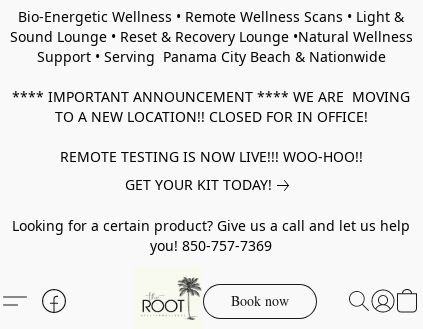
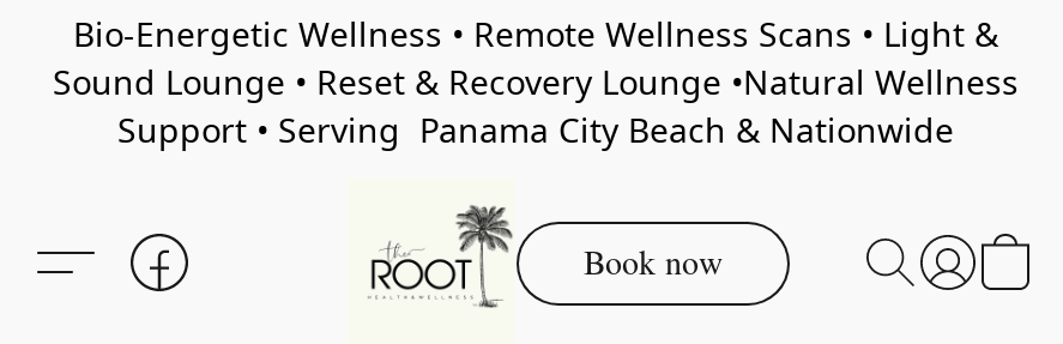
[12,87,410,255] **** IMPORTANT ANNOUNCEMENT **** WE ARE MOVING | TO A NEW LOCATION!! CLOSED FOR IN OFFICE! | REMOTE TESTING IS NOW LIVE!!! WOO-HOO!! | GET YOUR KIT TODAY! | Looking for a certain product? Give us a call and let us help | you! 850-757-7369 -> none

